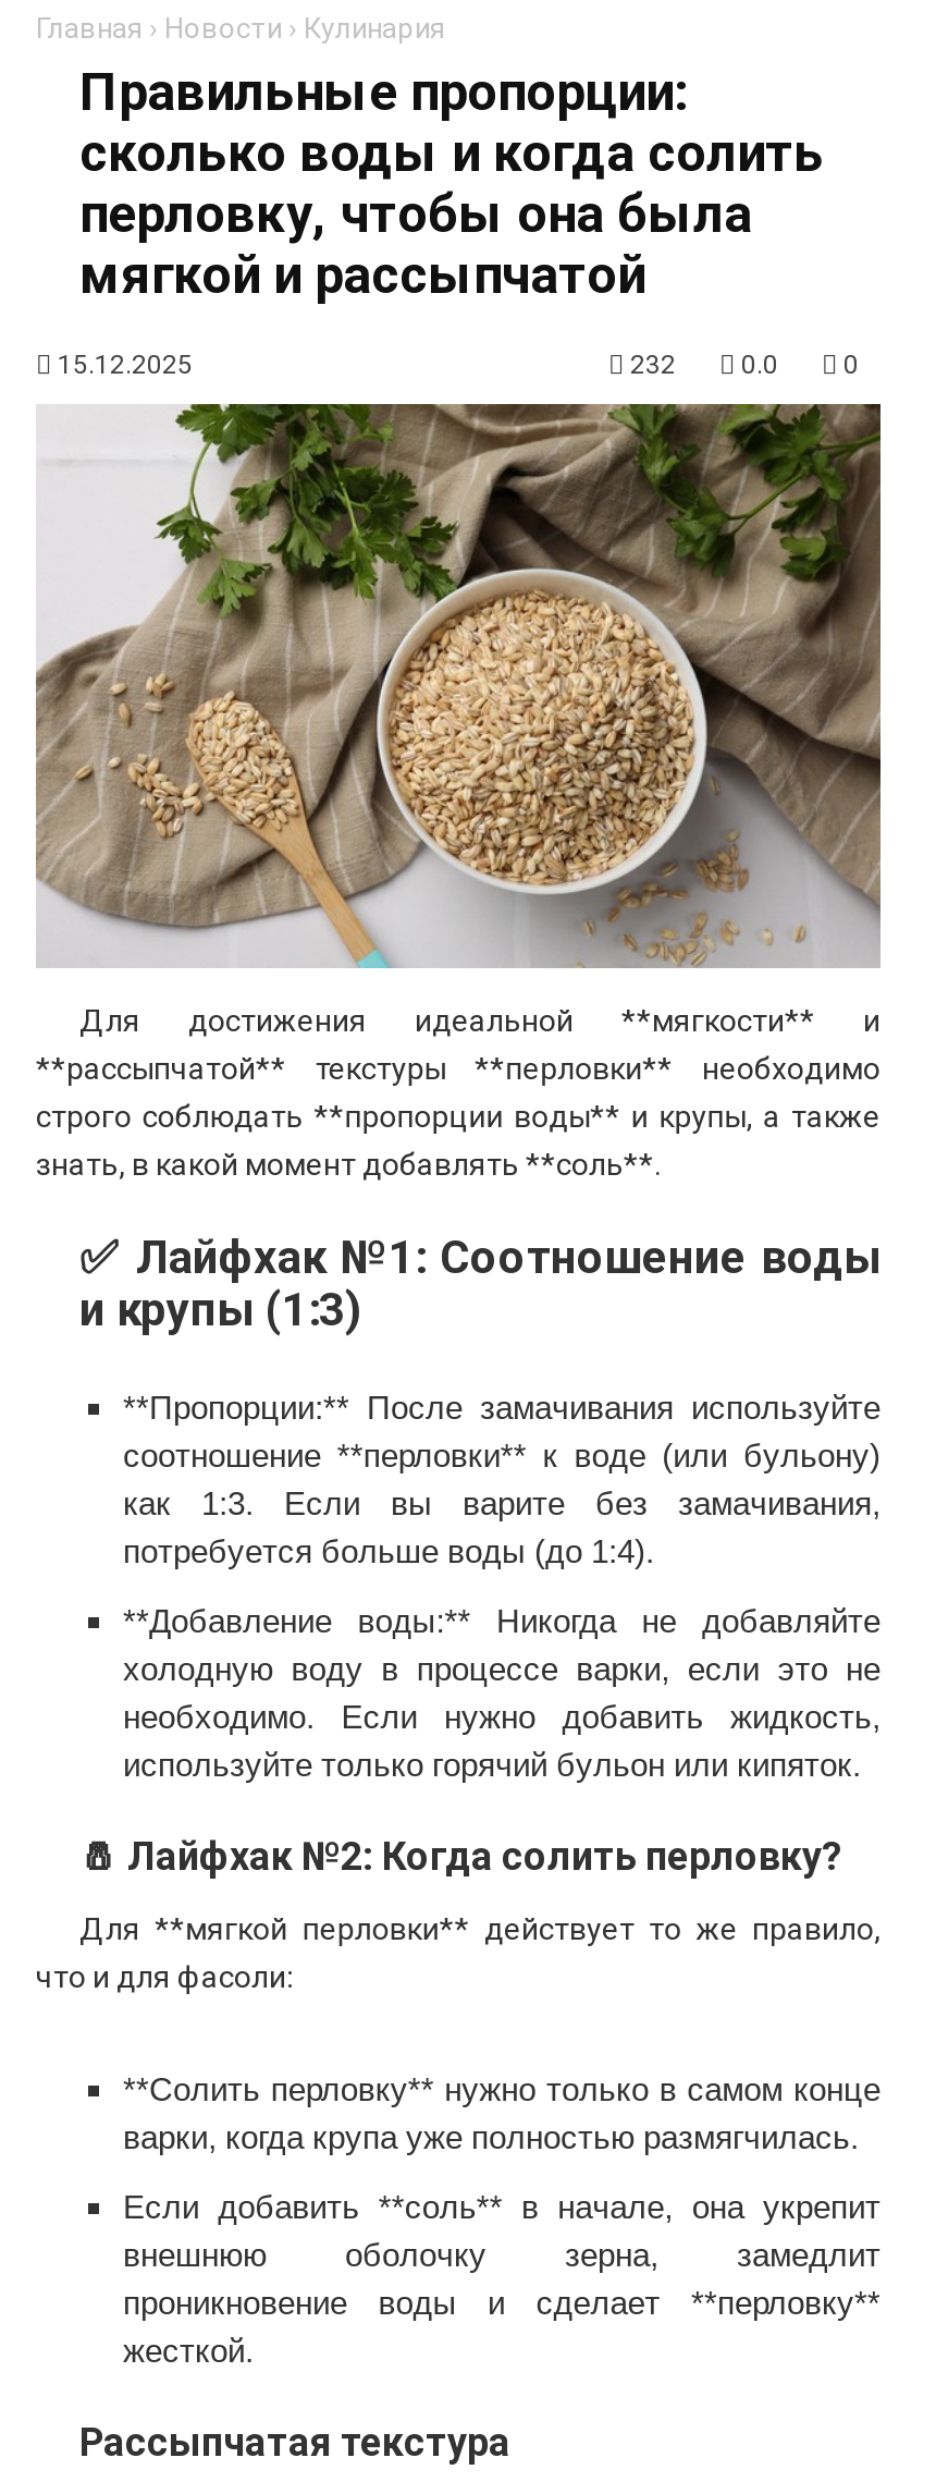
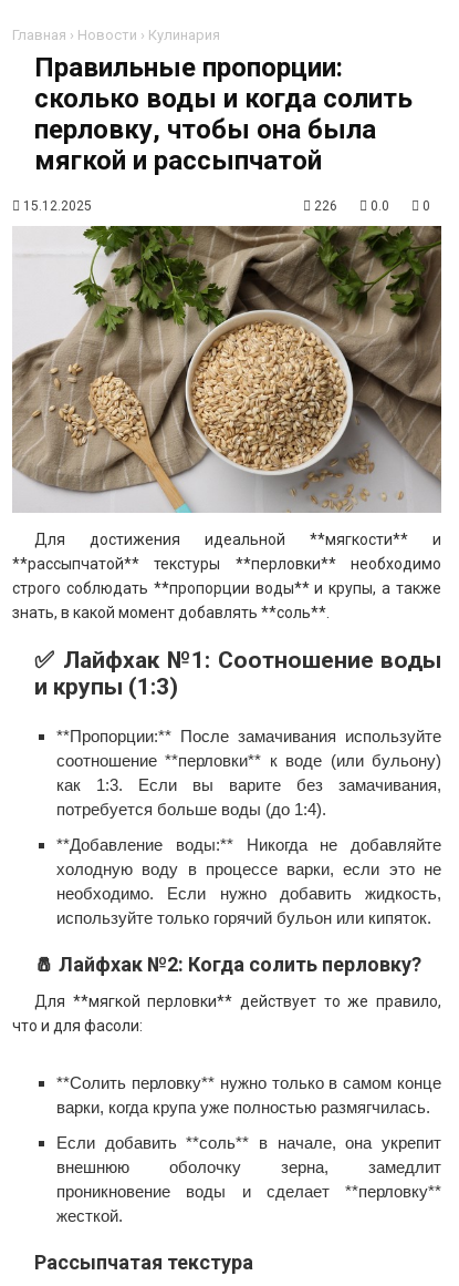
[624,350,676,380] 232 -> [311,198,337,214] 226

